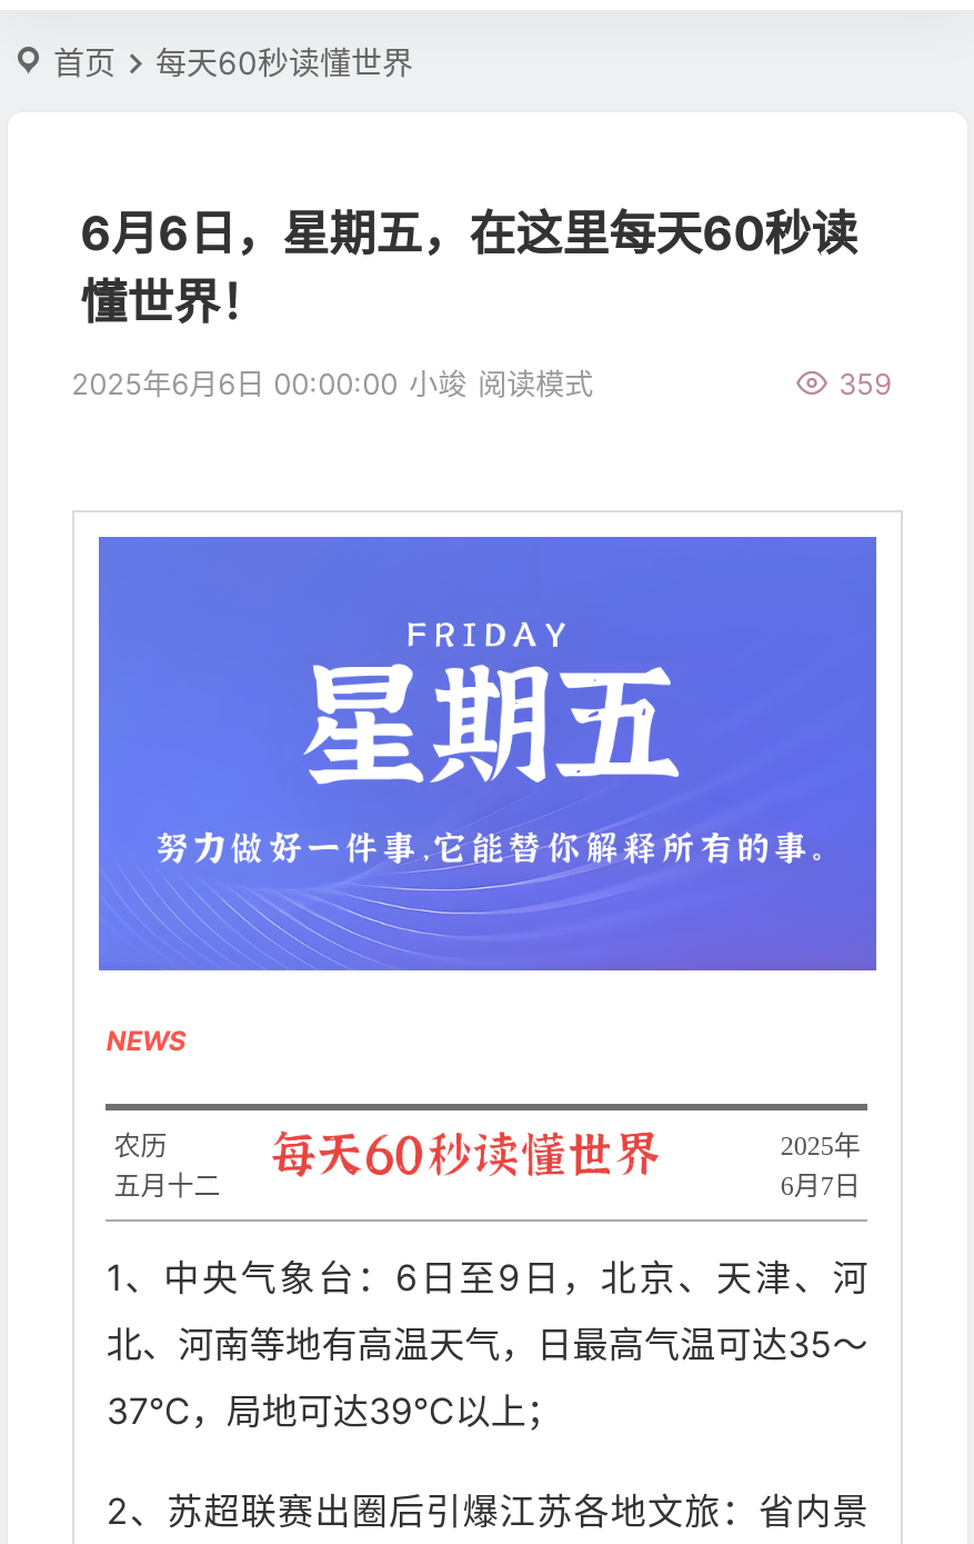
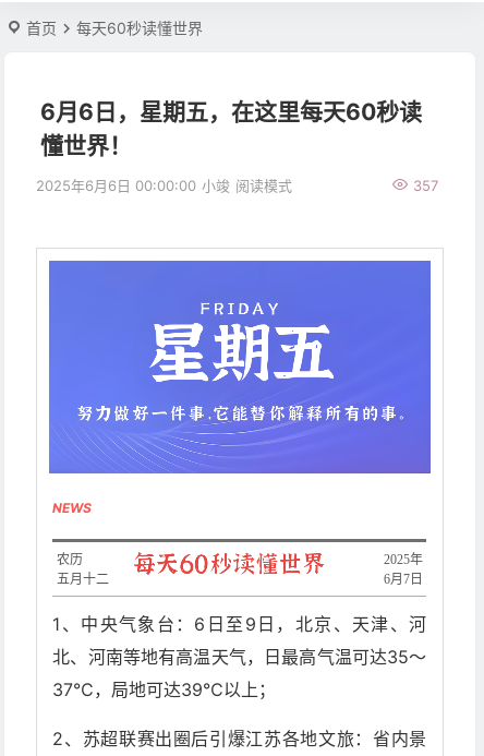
[839,366,892,401] 359 -> [413,177,438,194] 357

